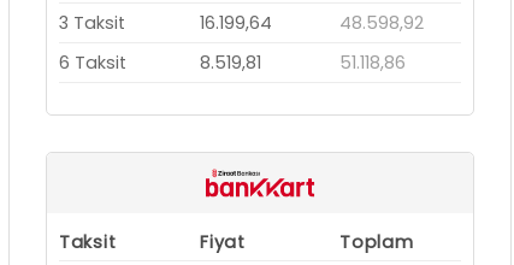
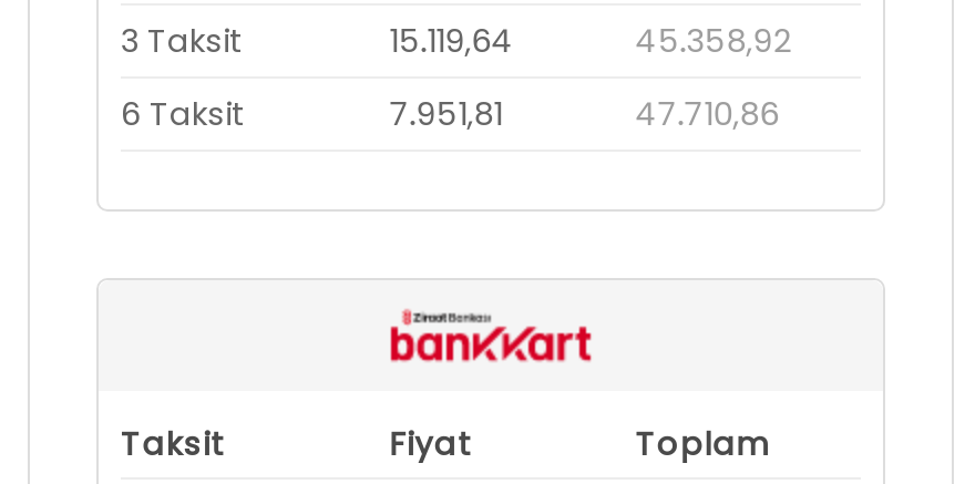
[200,11,272,35] 16.199,64 -> [389,19,513,63] 15.119,64
[340,11,424,35] 48.598,92 -> [635,19,790,63] 45.358,92
[200,50,261,75] 8.519,81 -> [389,92,502,136] 7.951,81
[340,50,406,75] 51.118,86 -> [635,92,779,136] 47.710,86

